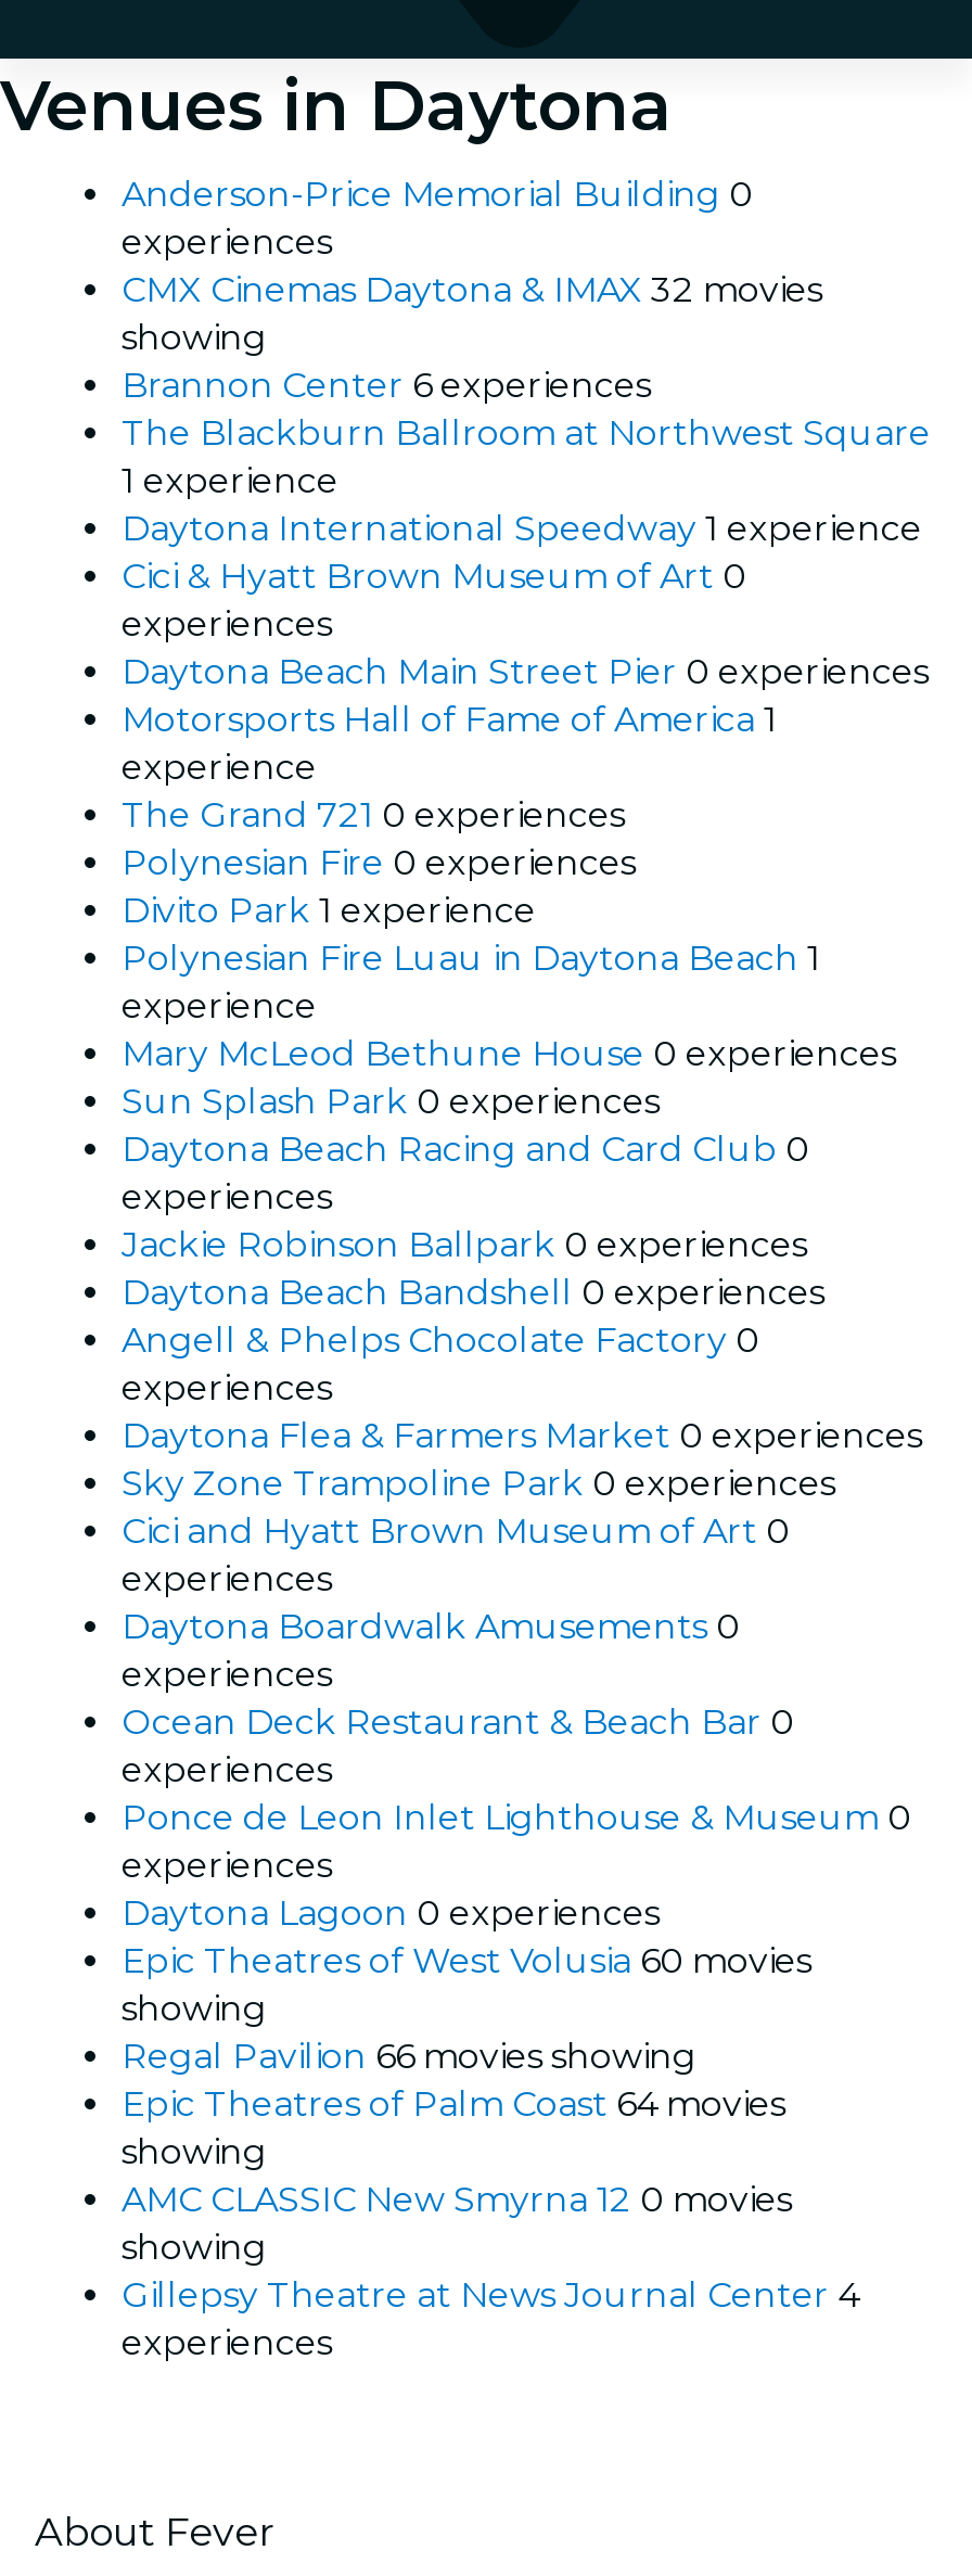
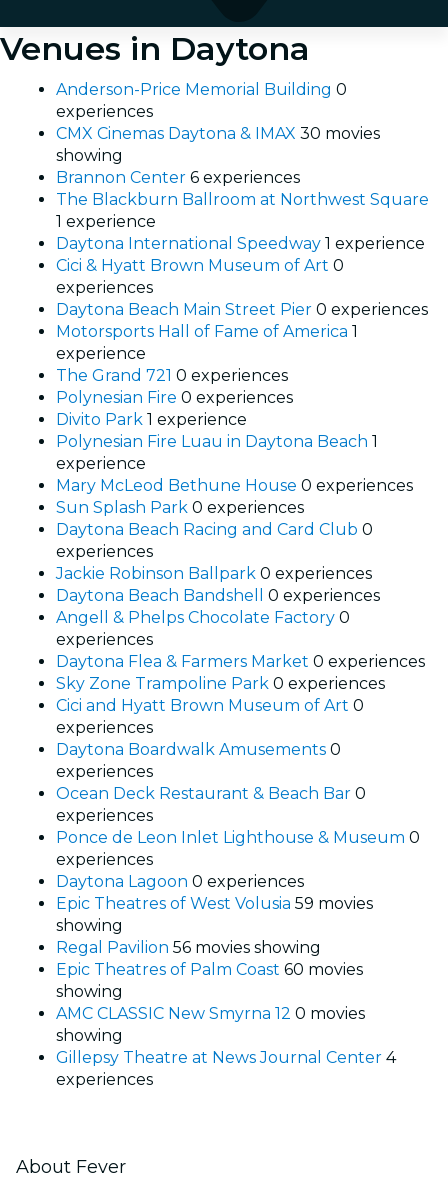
[121,268,822,310] CMX Cinemas Daytona & IMAX 32 movies -> [56,124,380,143] CMX Cinemas Daytona & IMAX 30 movies
[121,1939,811,1981] Epic Theatres of West Volusia 60 movies -> [56,894,373,913] Epic Theatres of West Volusia 59 movies
[121,2035,696,2076] Regal Pavilion 66 movies showing -> [56,938,321,957] Regal Pavilion 56 movies showing
[121,2083,785,2124] Epic Theatres of Palm Coast 64 movies -> [56,960,363,979] Epic Theatres of Palm Coast 60 movies

